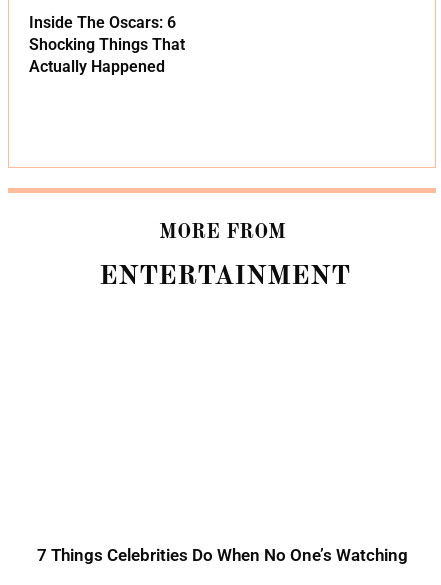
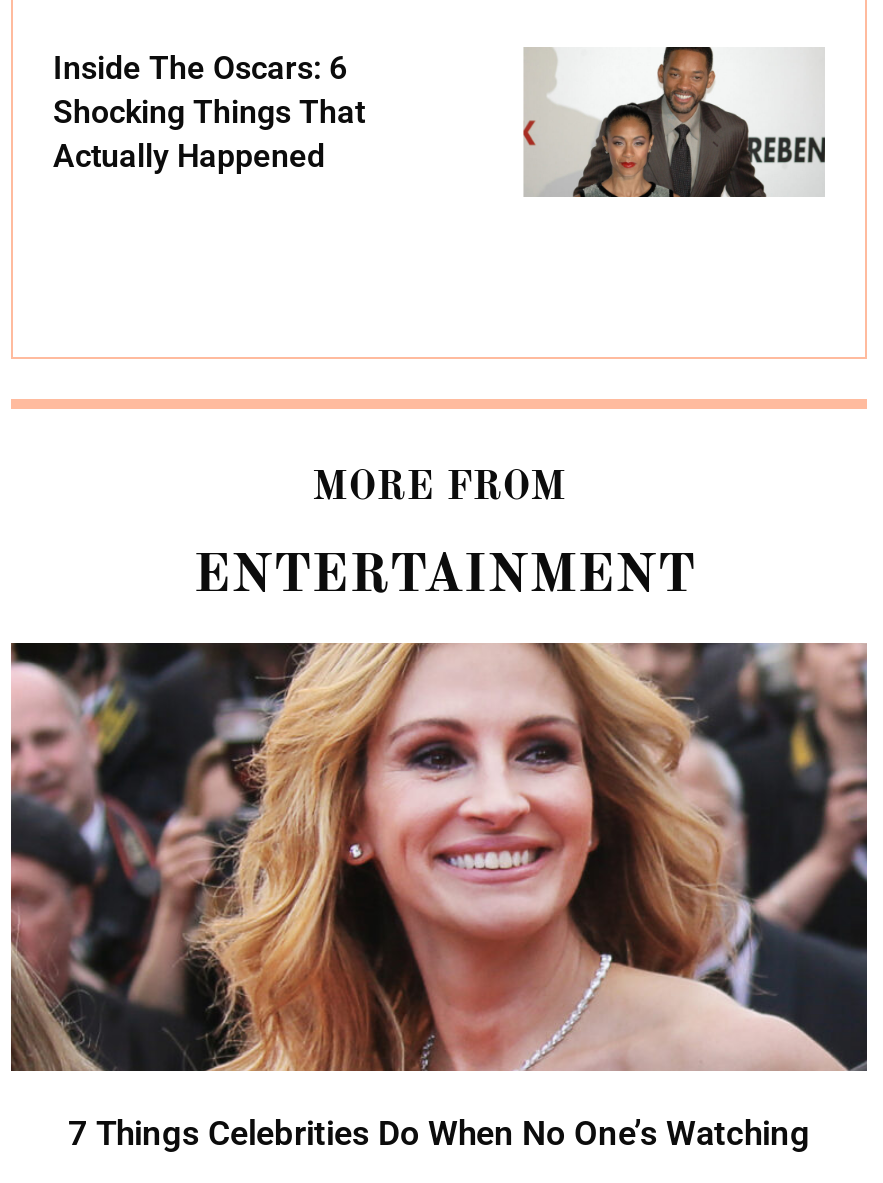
none -> [521,45,827,199] [image]
none -> [9,641,869,1073] [image]

